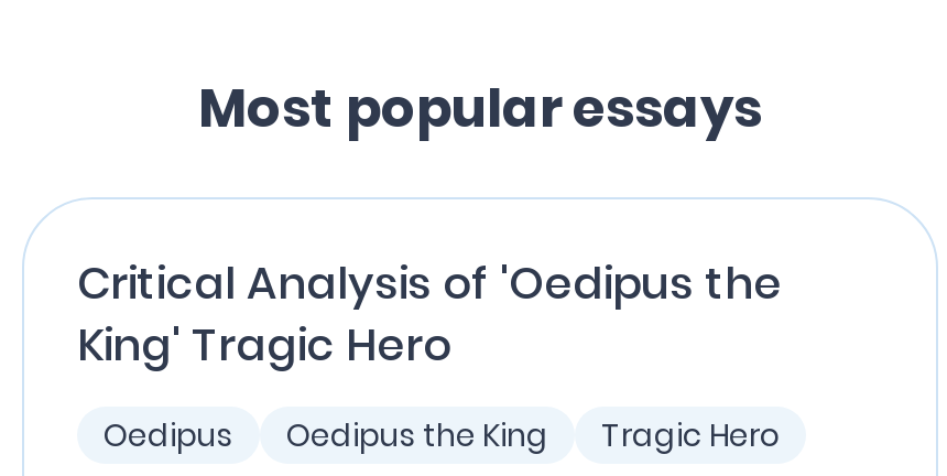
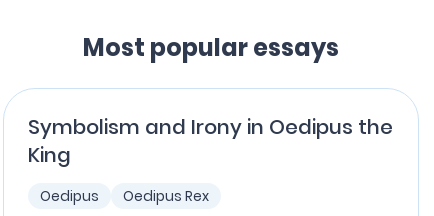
[77,253,782,377] Critical Analysis of 'Oedipus the | King' Tragic Hero -> [28,113,393,169] Symbolism and Irony in Oedipus the | King
[286,414,780,458] Oedipus the King | Tragic Hero -> [123,186,209,206] Oedipus Rex

